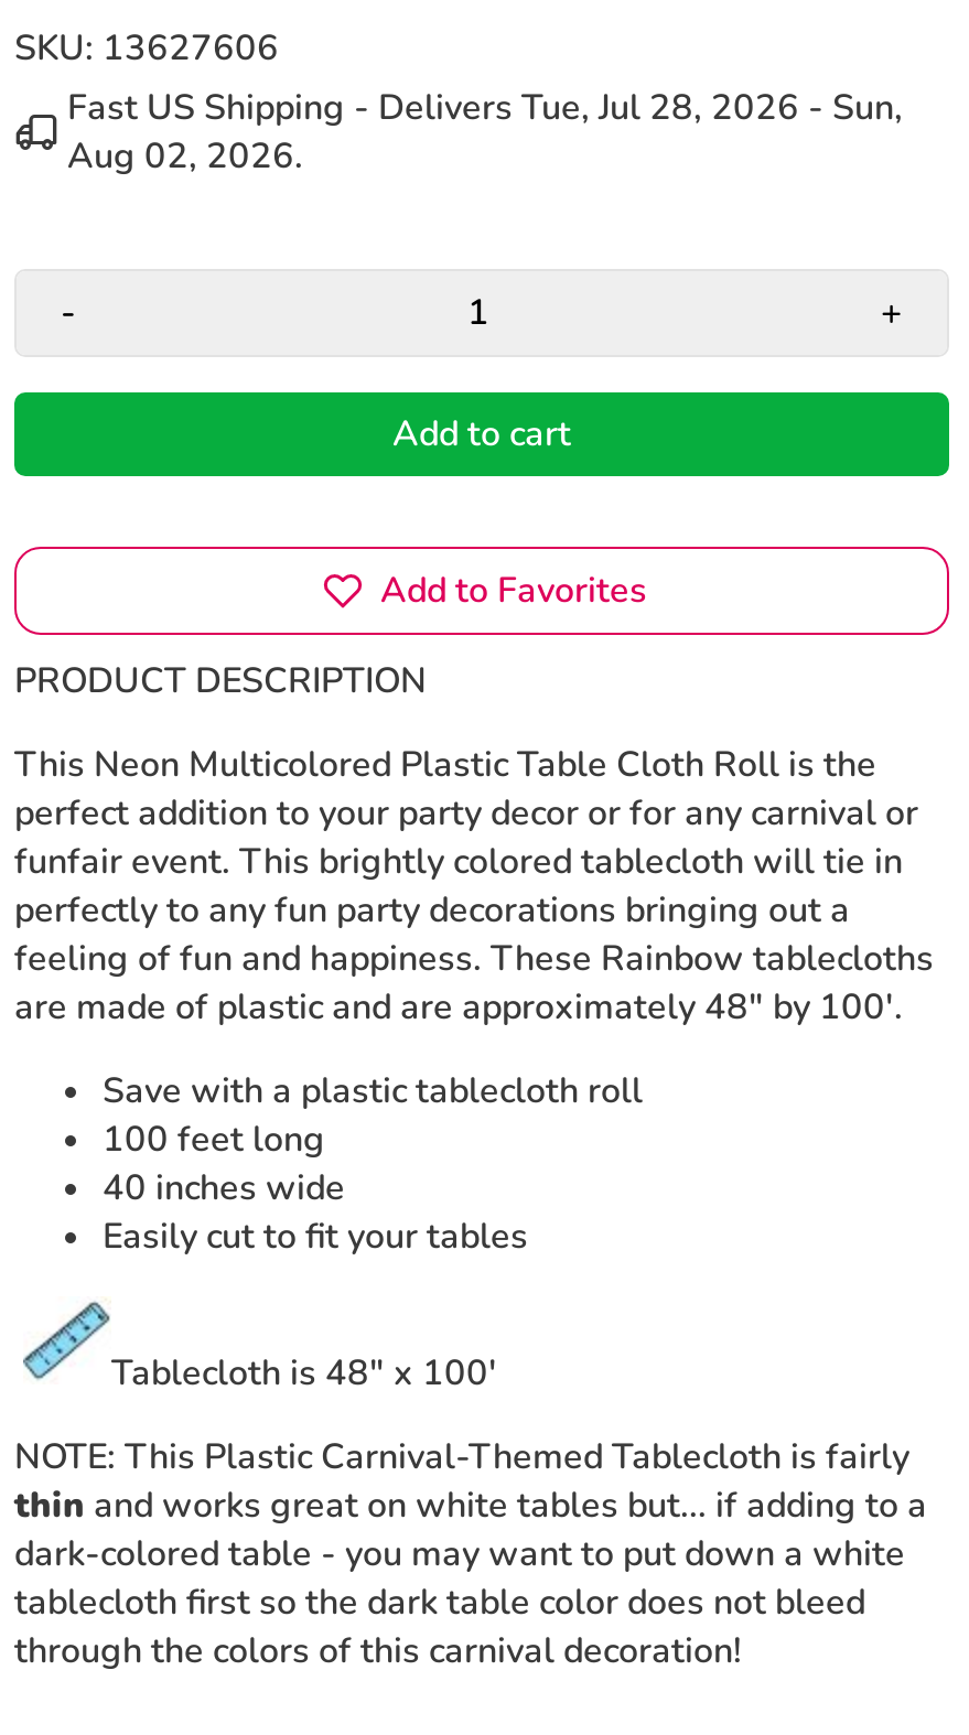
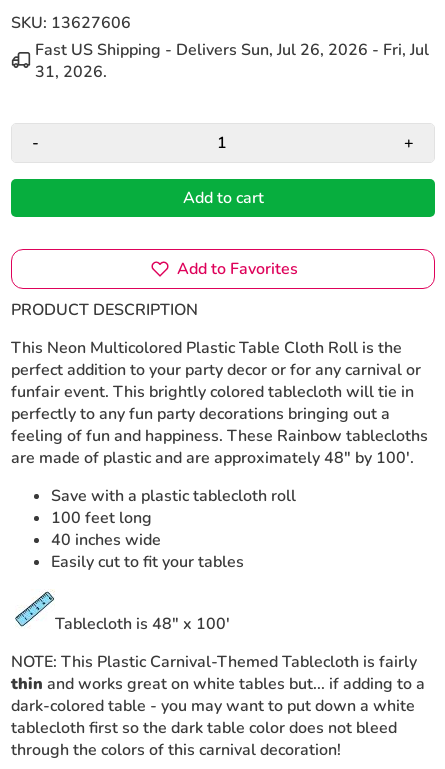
[67,84,903,181] Fast US Shipping - Delivers Tue, Jul 28, 2026 - Sun, | Aug 02, 2026. -> [35,39,429,83] Fast US Shipping - Delivers Sun, Jul 26, 2026 - Fri, Jul | 31, 2026.

